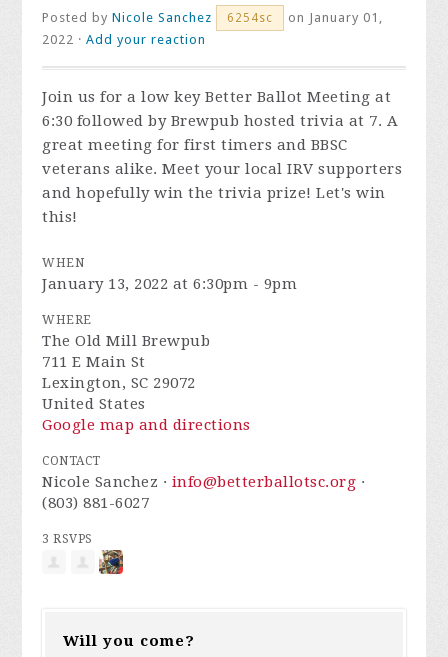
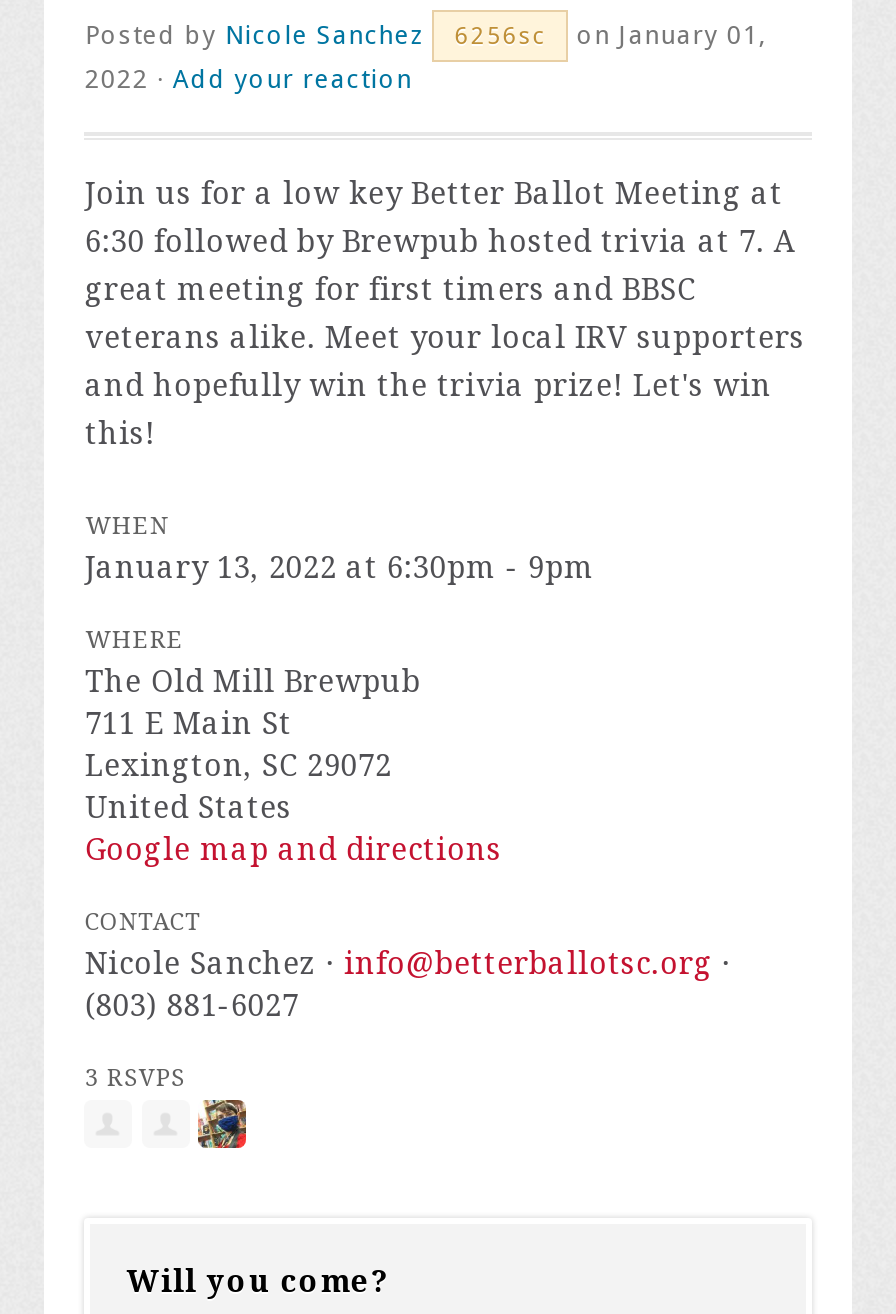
[42,10,383,25] Posted by Nicole Sanchez 6254sc on January 01, -> [85,20,767,50] Posted by Nicole Sanchez 6256sc on January 01,

